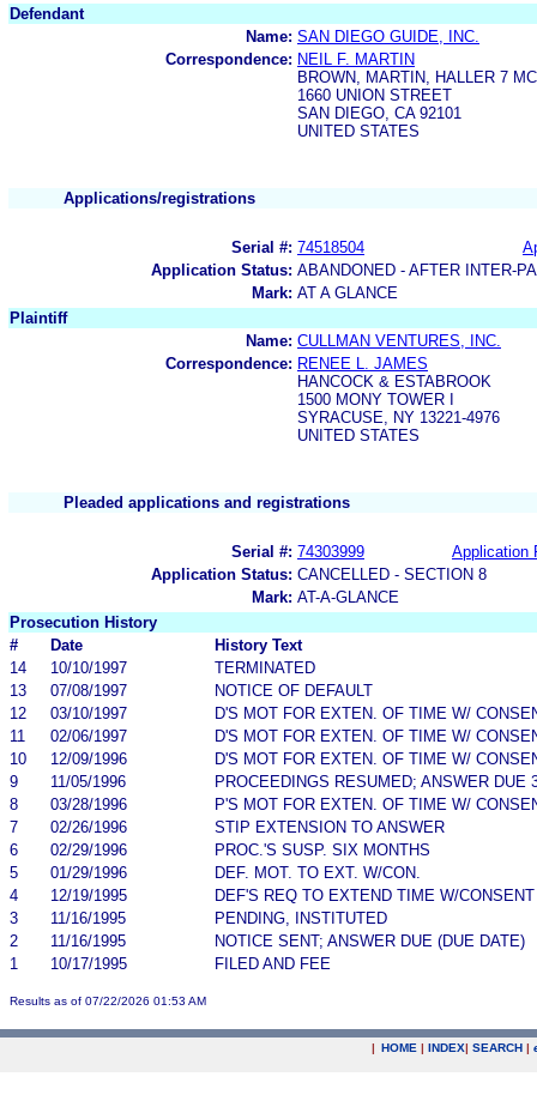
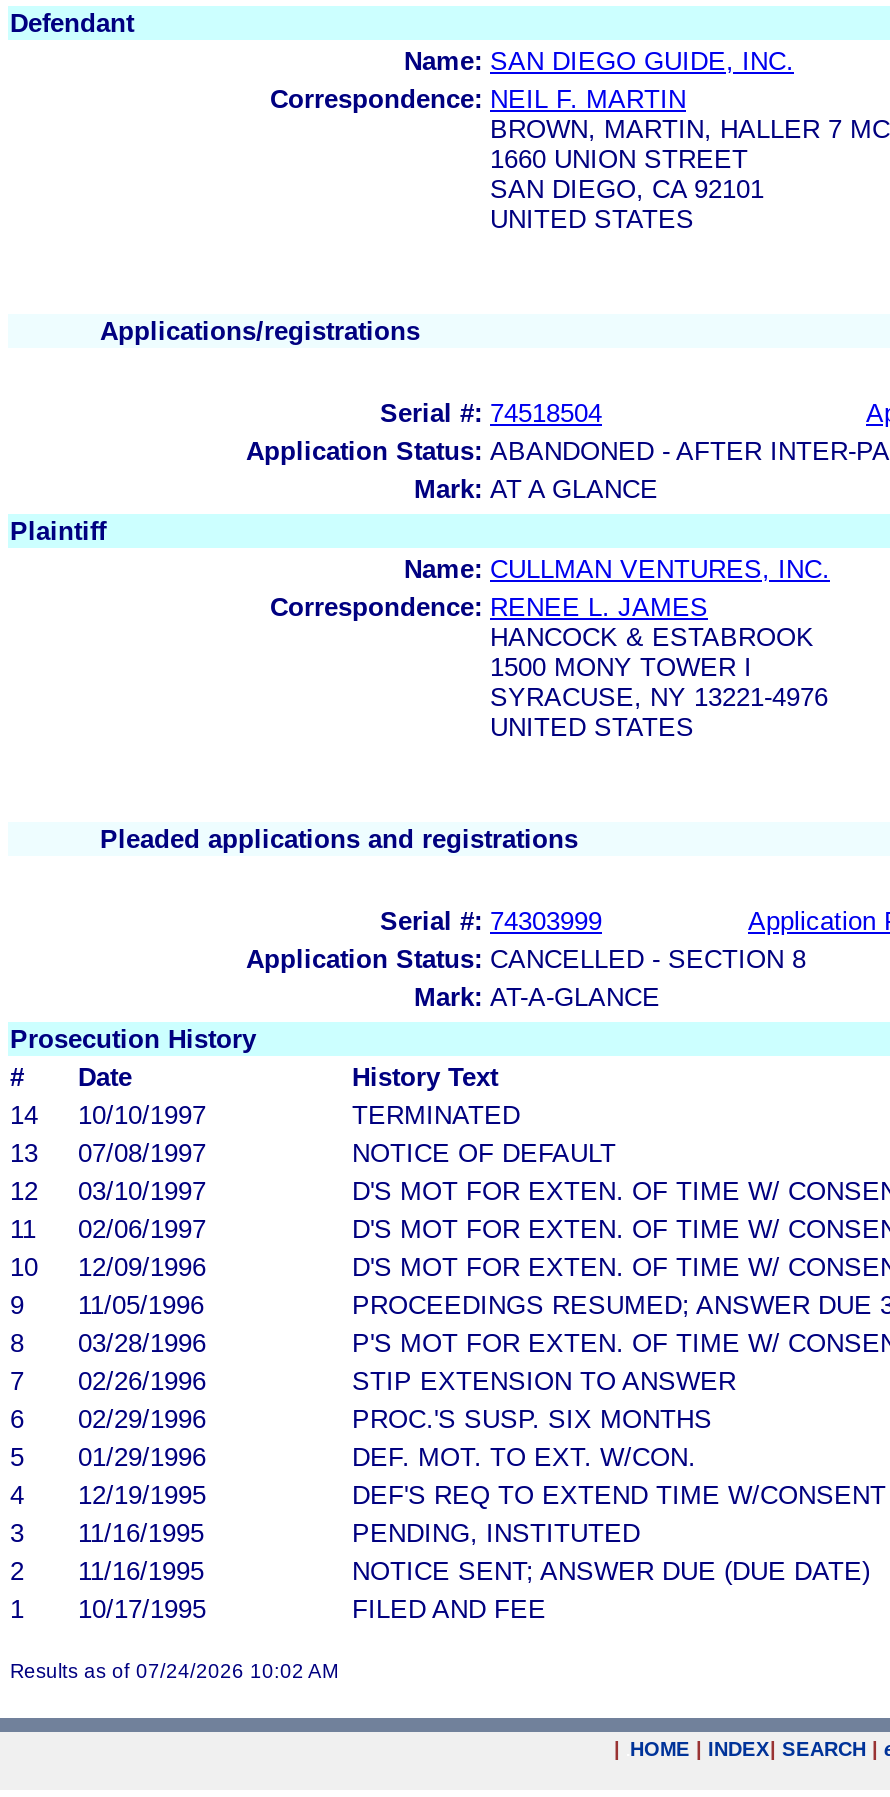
[10,994,206,1007] Results as of 07/22/2026 01:53 AM -> [10,1660,338,1682] Results as of 07/24/2026 10:02 AM

